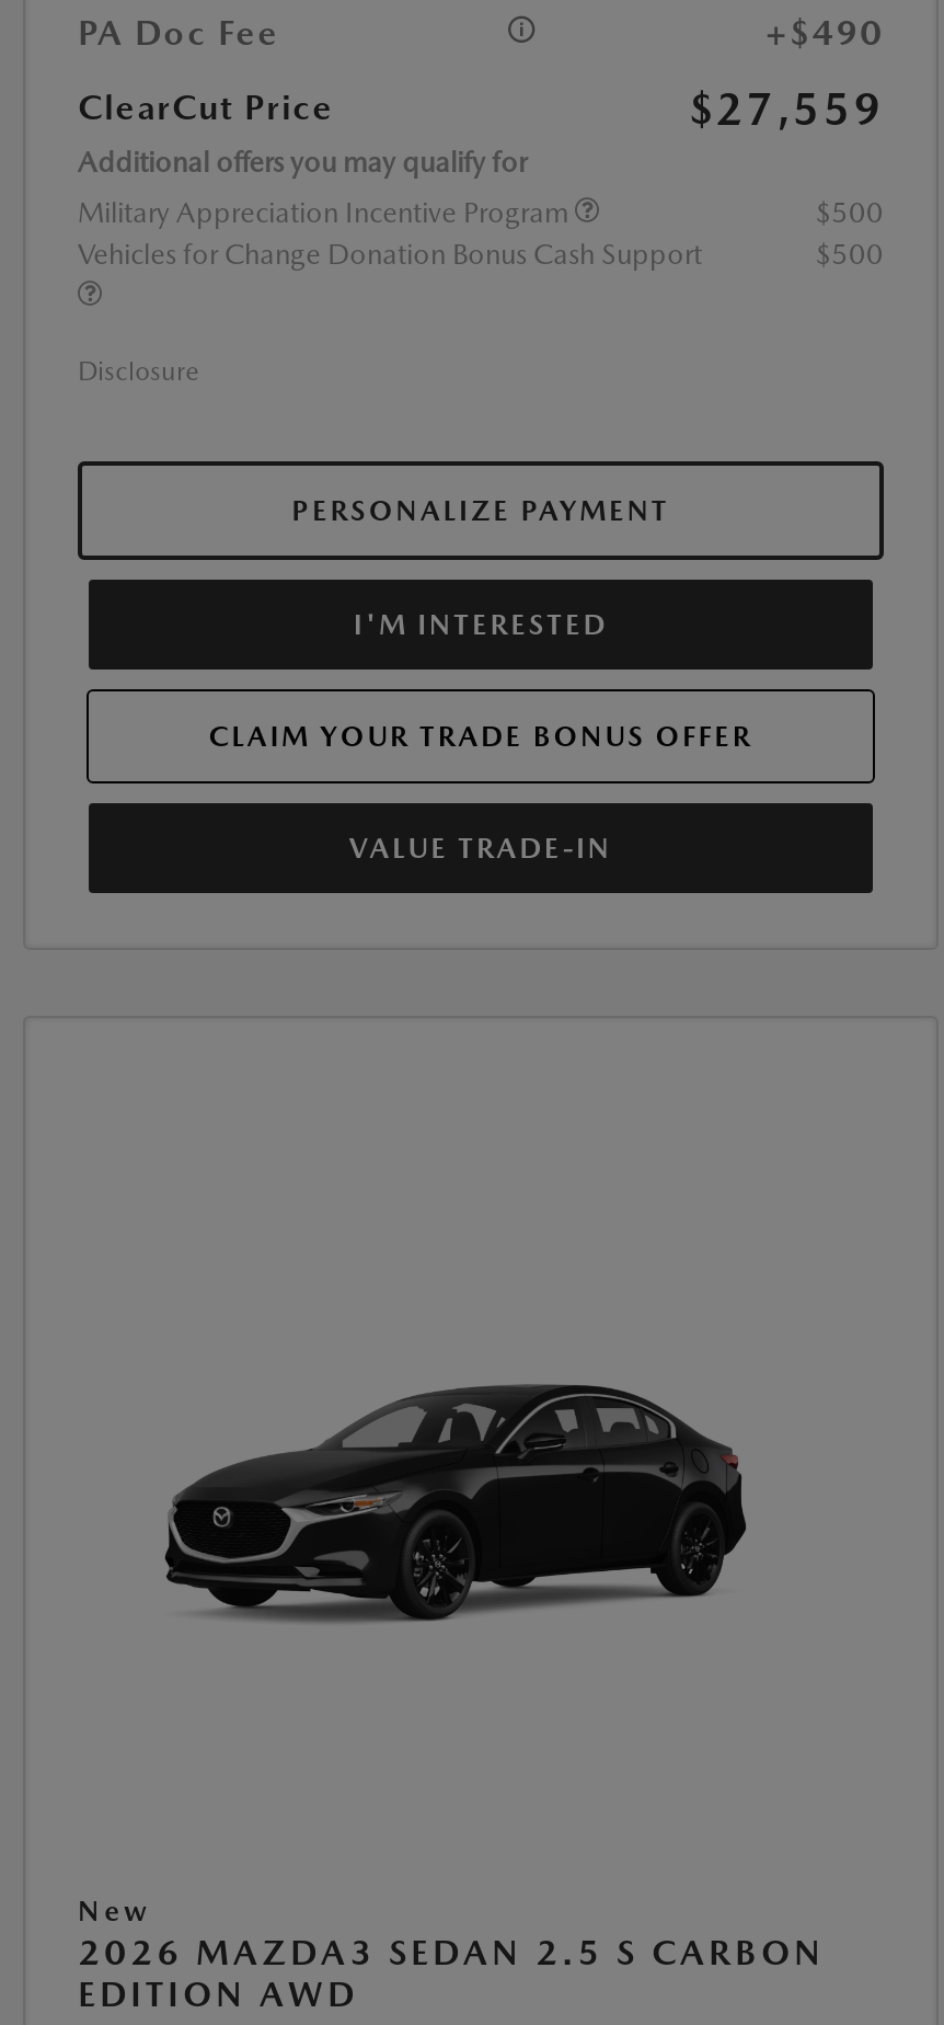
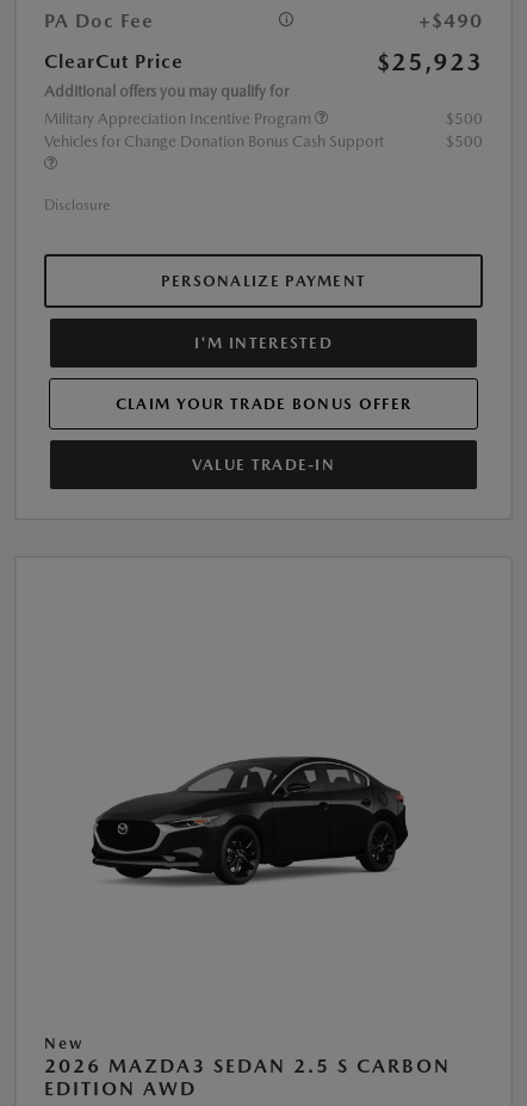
[689,81,884,134] $27,559 -> [377,47,483,76] $25,923

